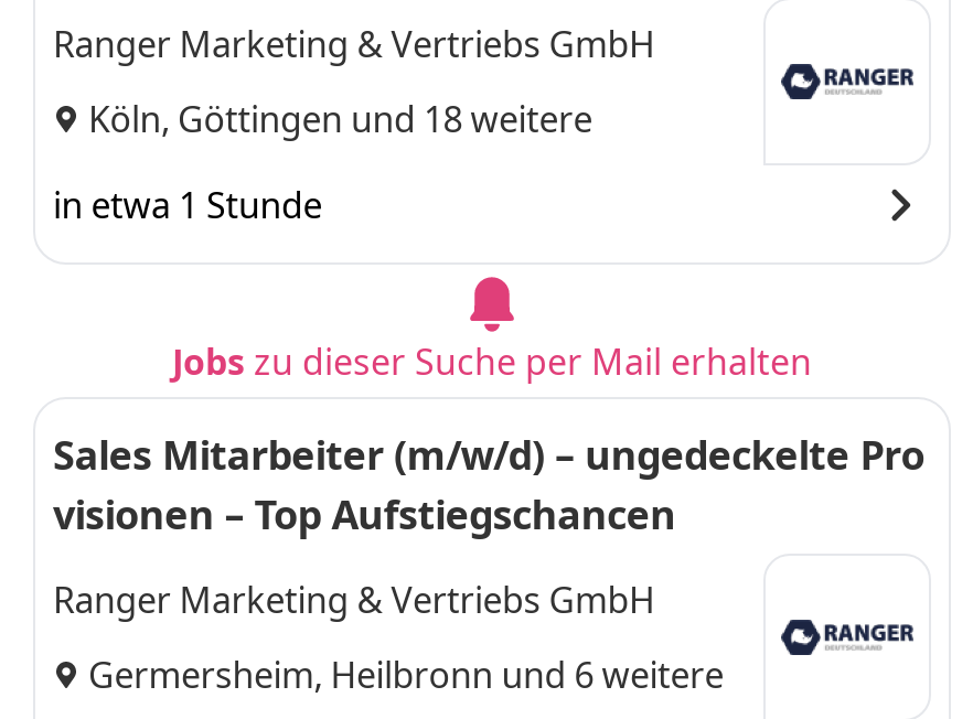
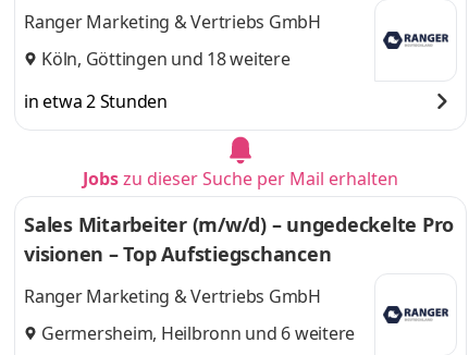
[53,181,322,229] in etwa 1 Stunde -> [24,89,167,113] in etwa 2 Stunden

